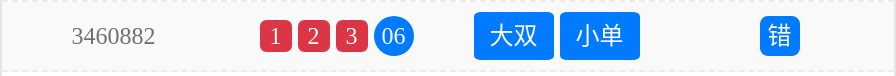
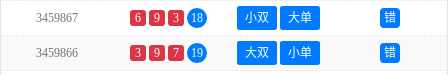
[72,22,320,50] 3460882 | 1 | 2 -> [36,11,160,25] 3459867 | 6 | 9
[382,22,406,50] 06 -> [36,11,396,60] 18 | 小双 | 大单 | 错 | 3459866 | 3 | 9 | 7 | 19

